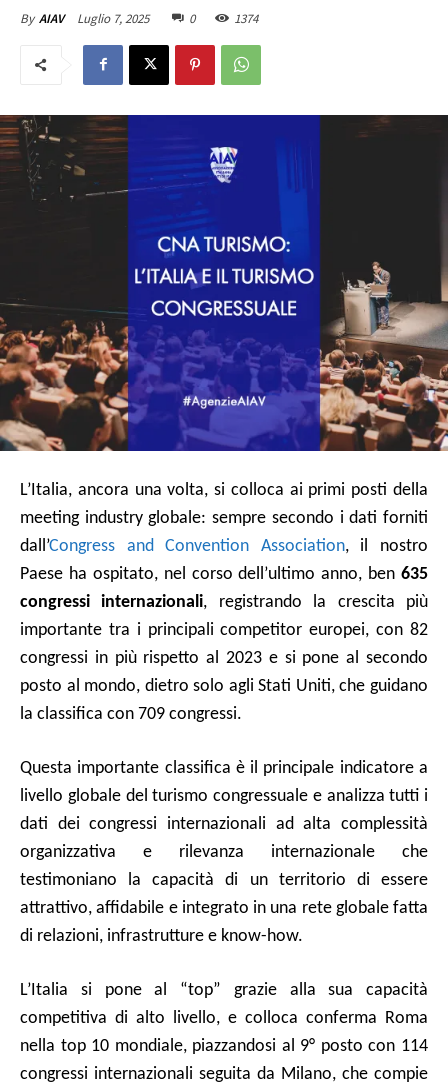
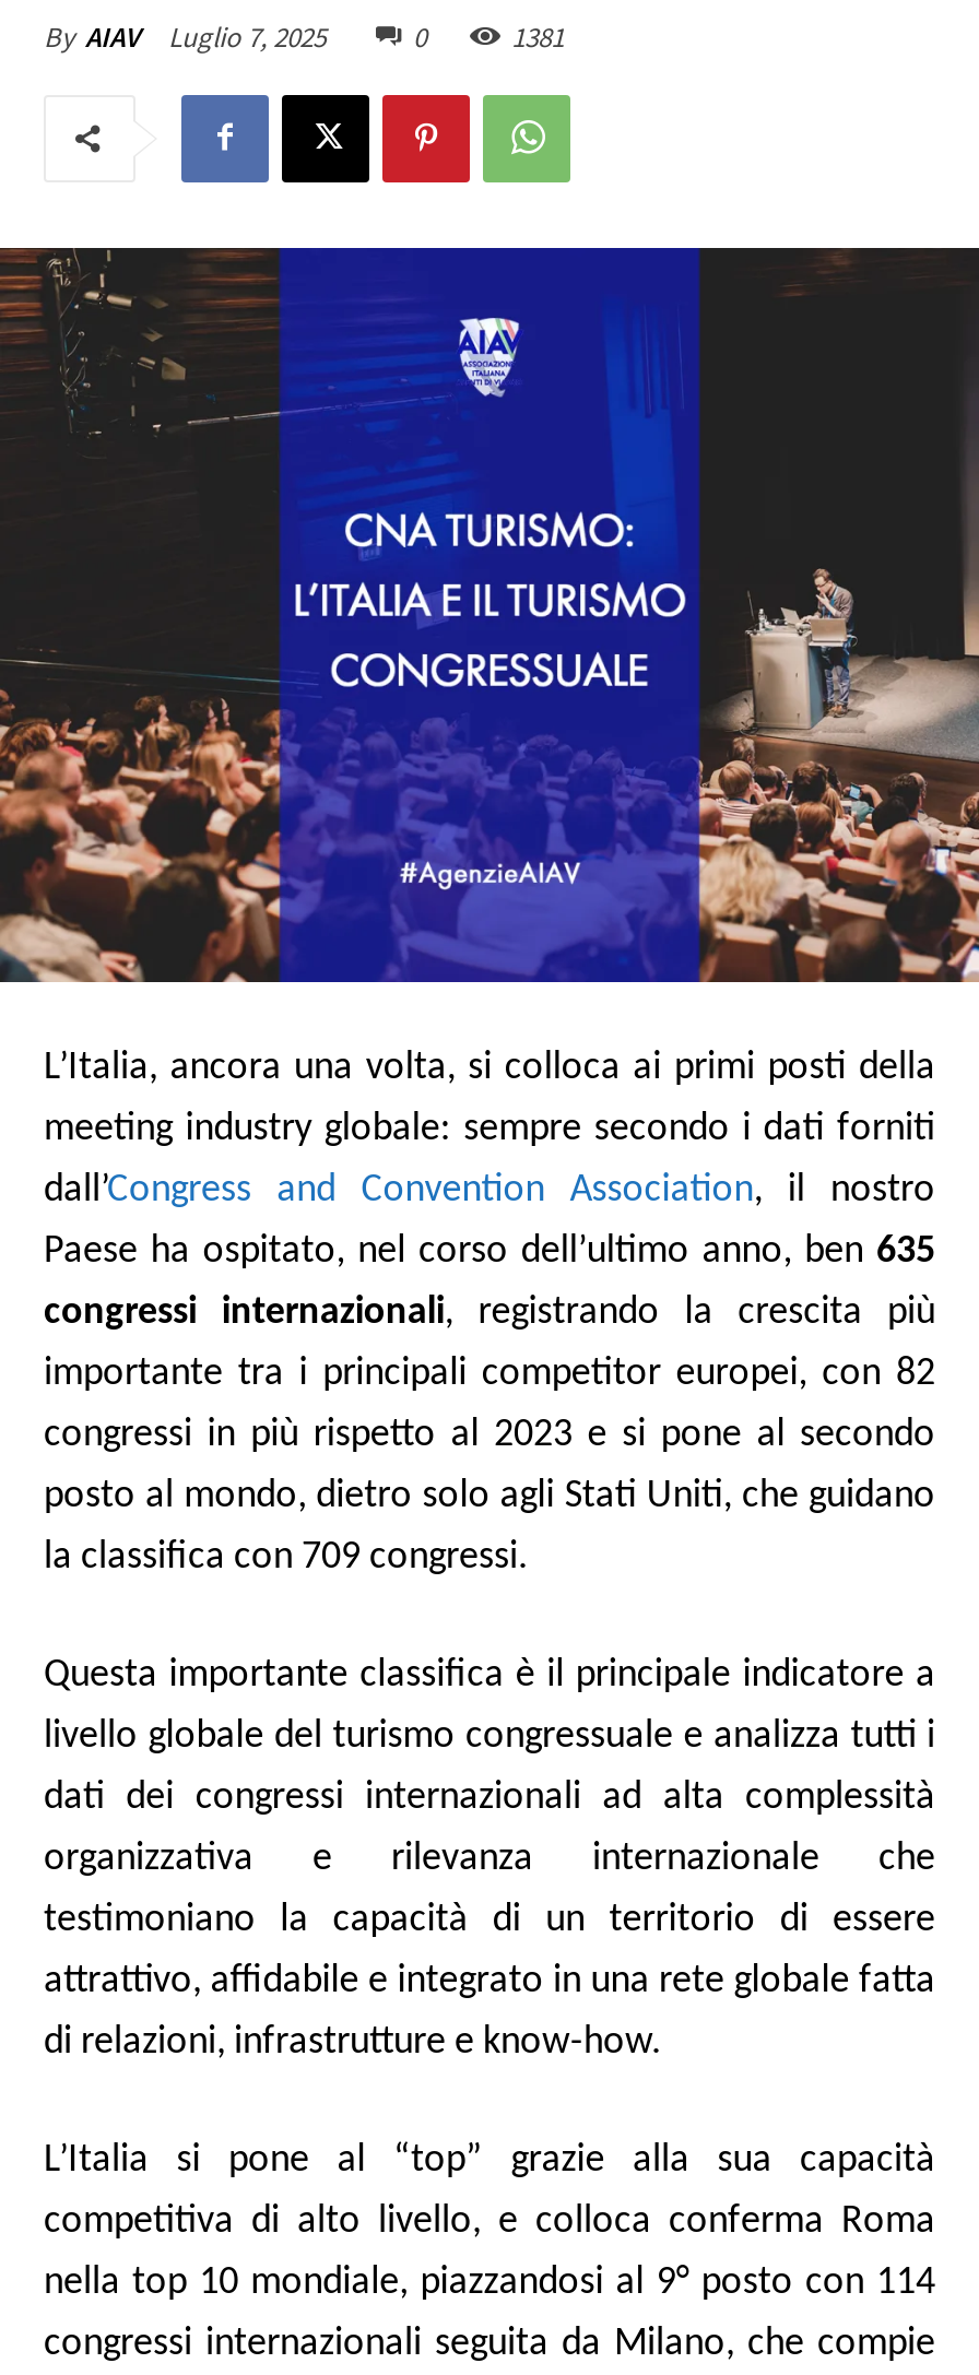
[234,10,258,27] 1374 -> [511,18,564,55] 1381

